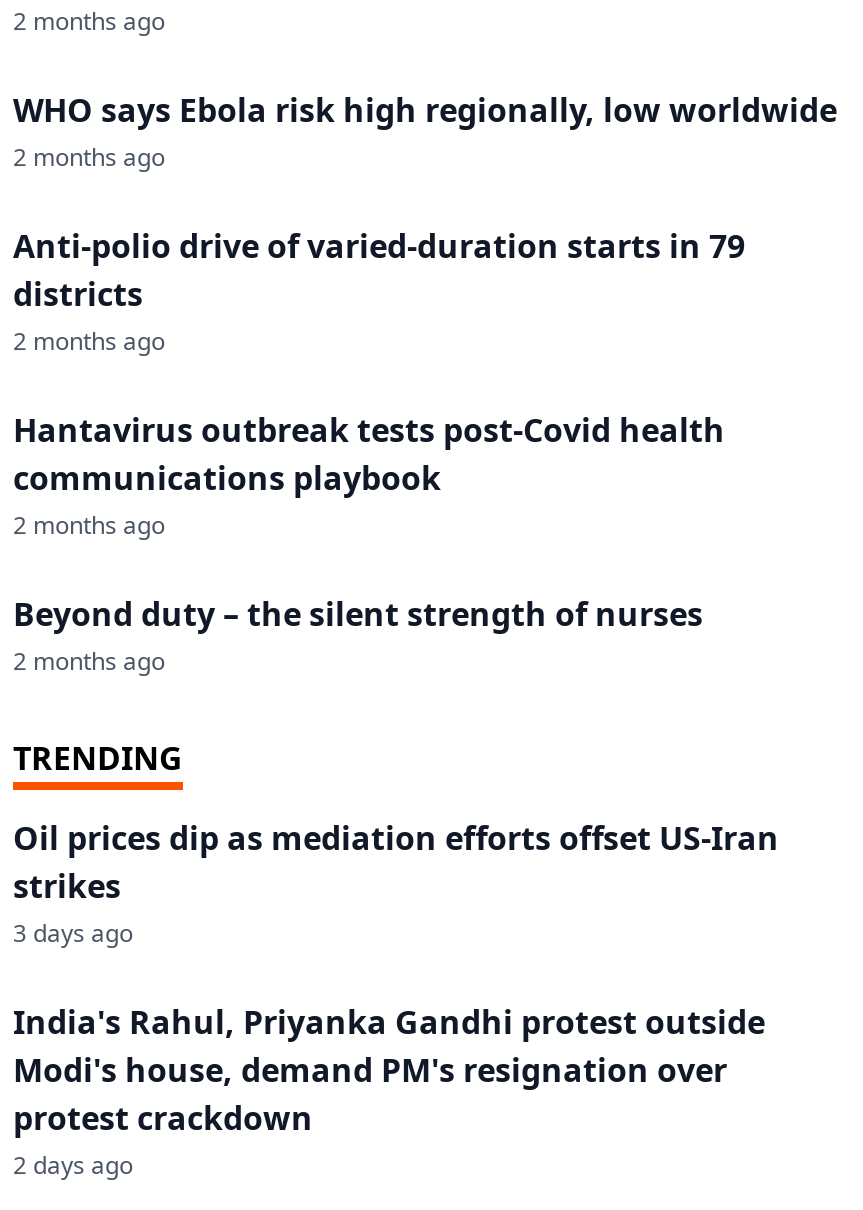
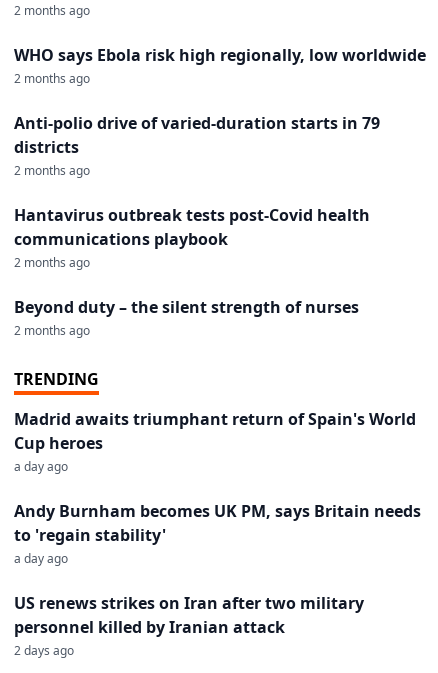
[13,817,779,1141] Oil prices dip as mediation efforts offset US-Iran | strikes | 3 days ago | India's Rahul, Priyanka Gandhi protest outside | Modi's house, demand PM's resignation over | protest crackdown -> [14,408,421,638] Madrid awaits triumphant return of Spain's World | Cup heroes | a day ago | Andy Burnham becomes UK PM, says Britain needs | to 'regain stability' | a day ago | US renews strikes on Iran after two military | personnel killed by Iranian attack

